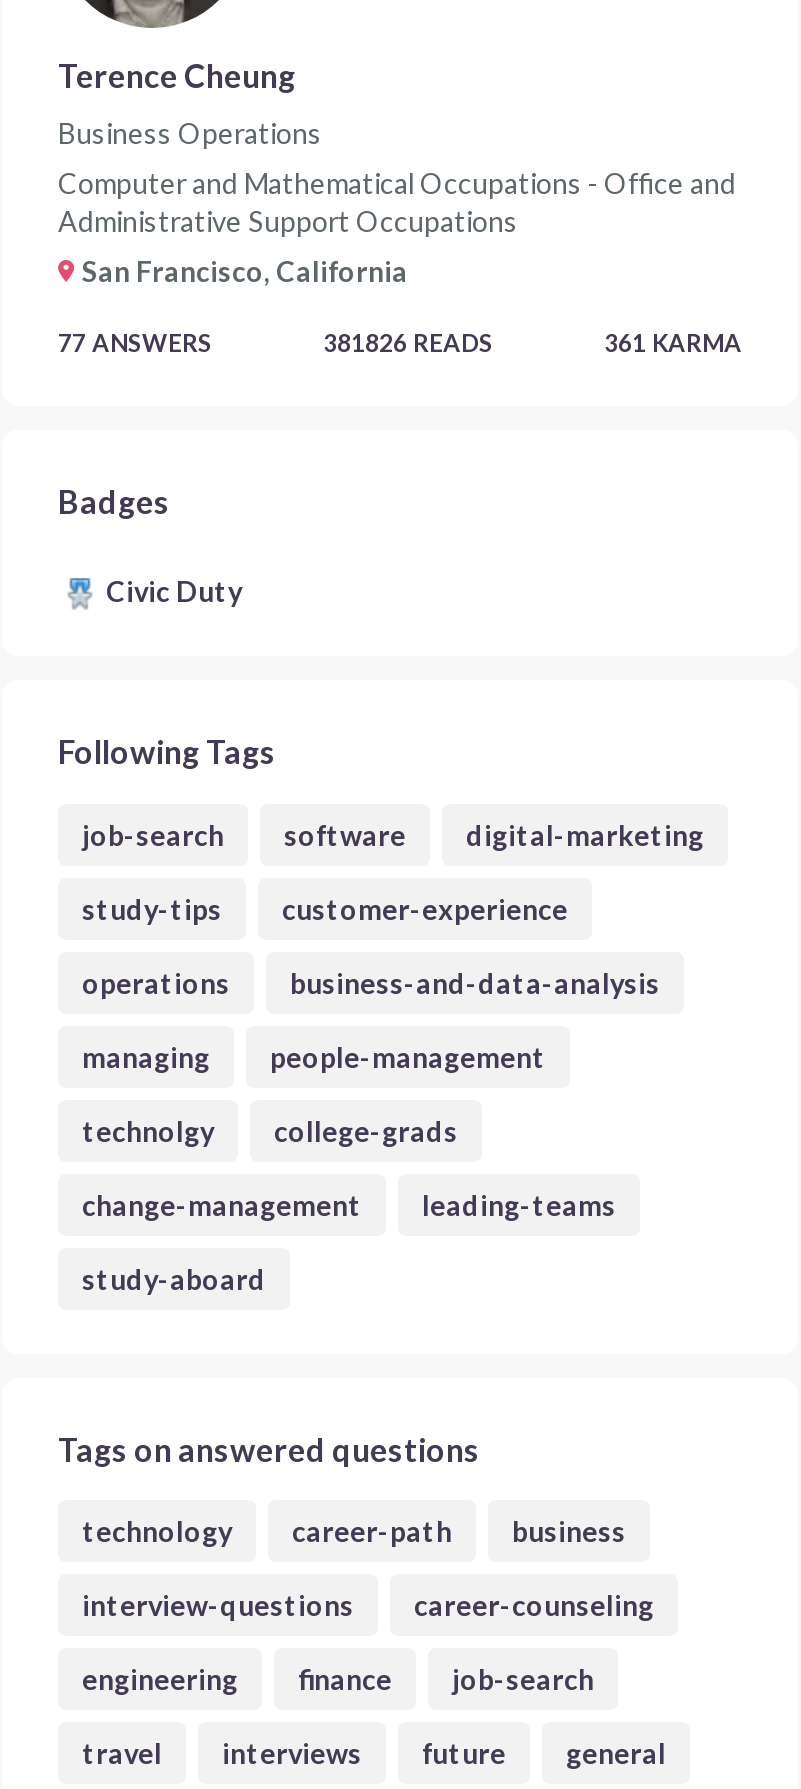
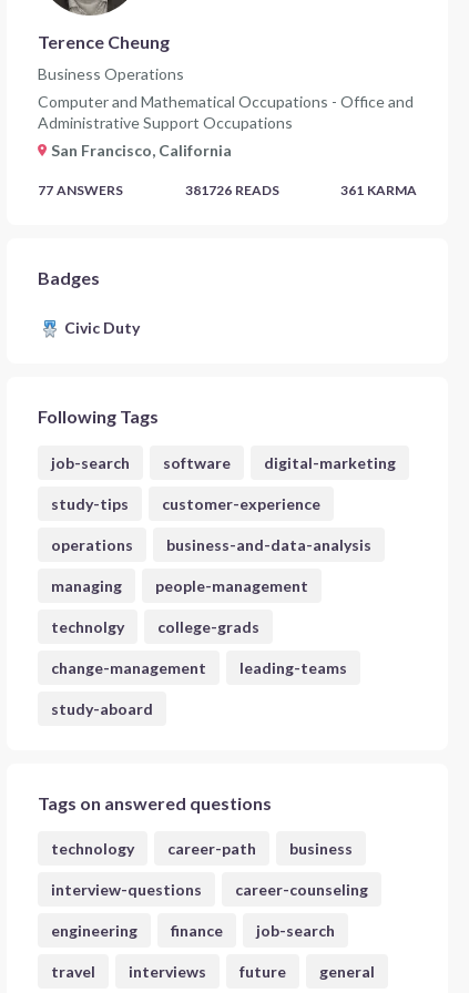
[323,328,493,358] 381826 READS -> [185,182,279,198] 381726 READS

